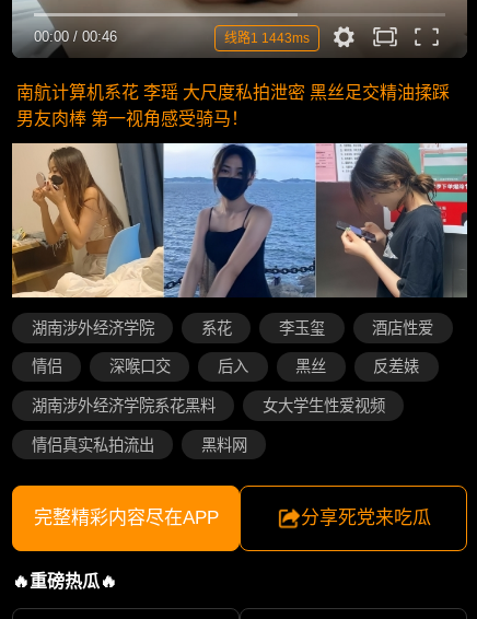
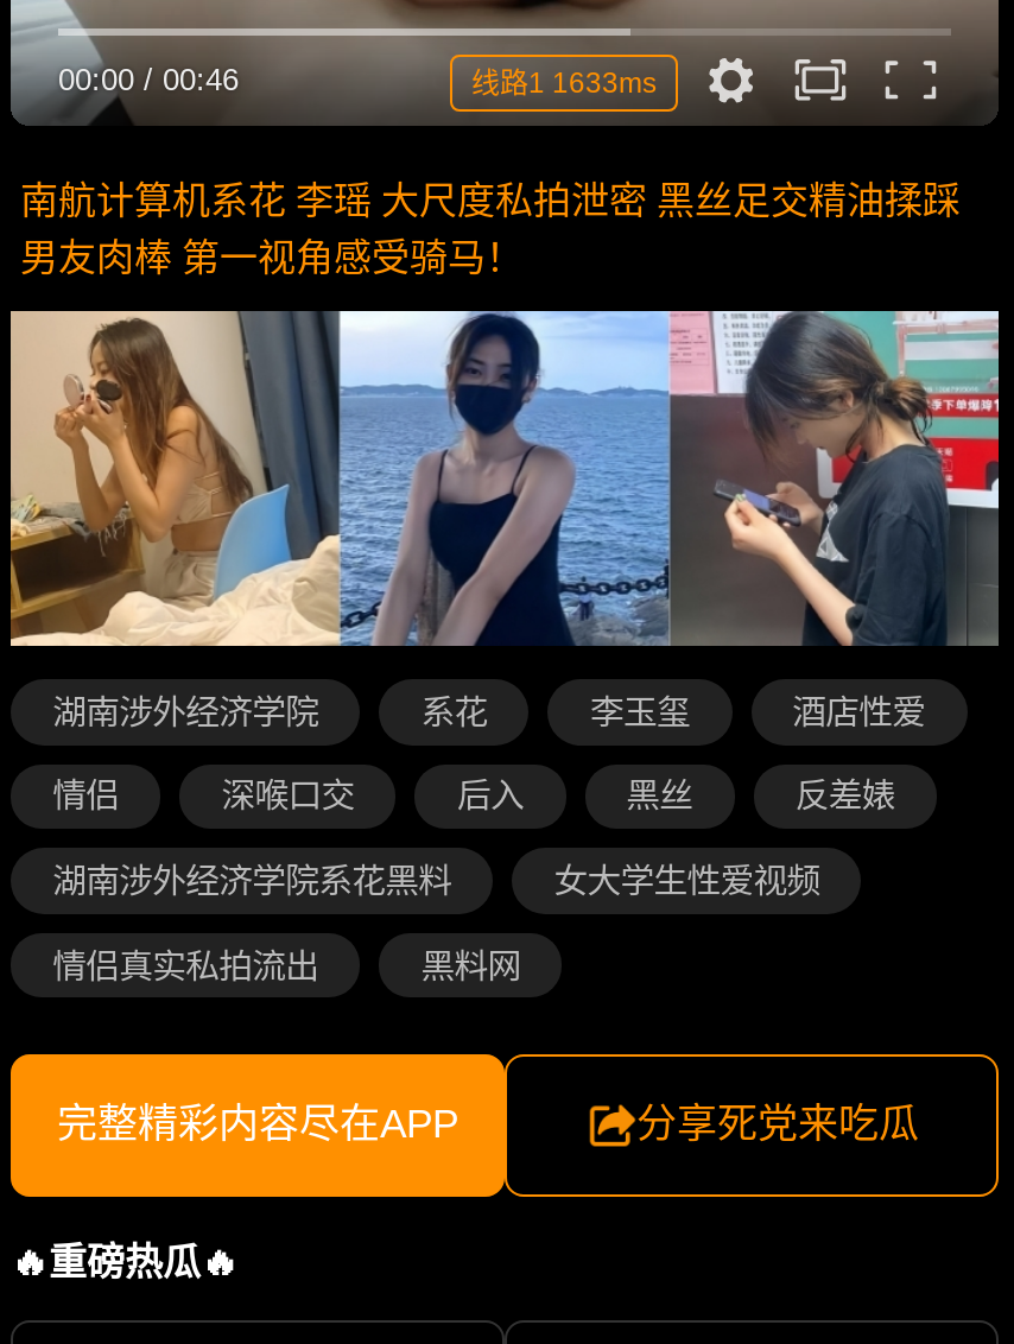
[224,31,310,46] 线路1 1443ms -> [471,67,657,101] 线路1 1633ms

